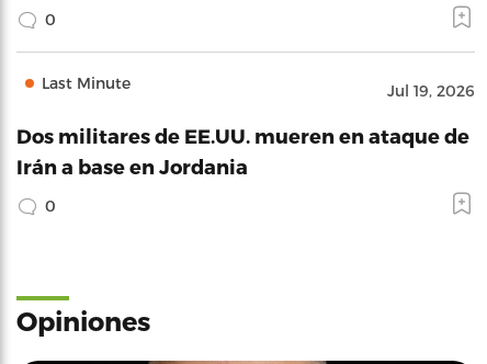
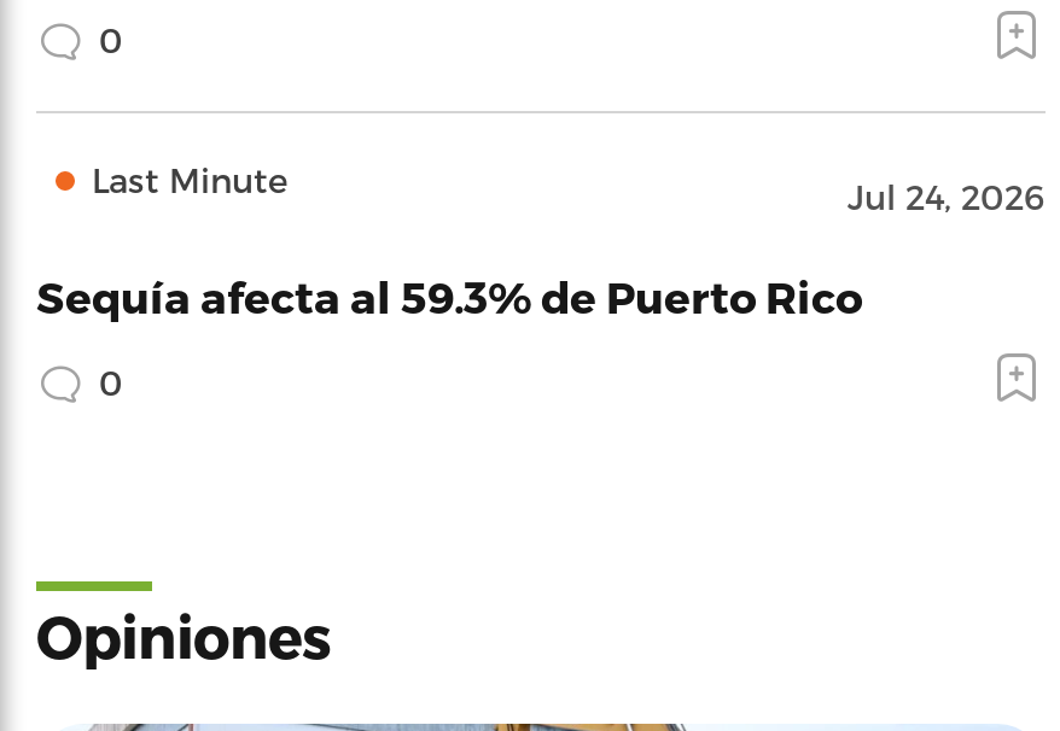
[387,81,475,100] Jul 19, 2026 -> [848,176,1046,217] Jul 24, 2026
[16,124,469,178] Dos militares de EE.UU. mueren en ataque de | Irán a base en Jordania -> [36,270,862,321] Sequía afecta al 59.3% de Puerto Rico

